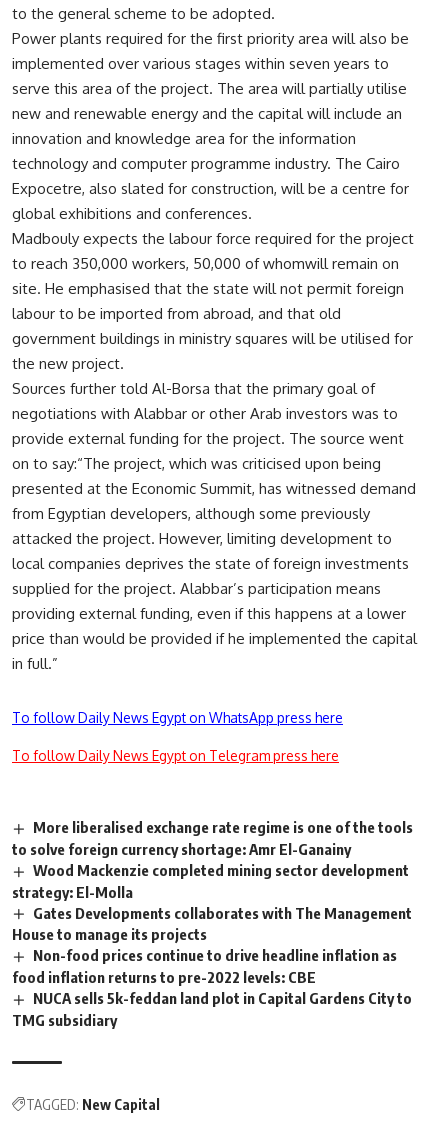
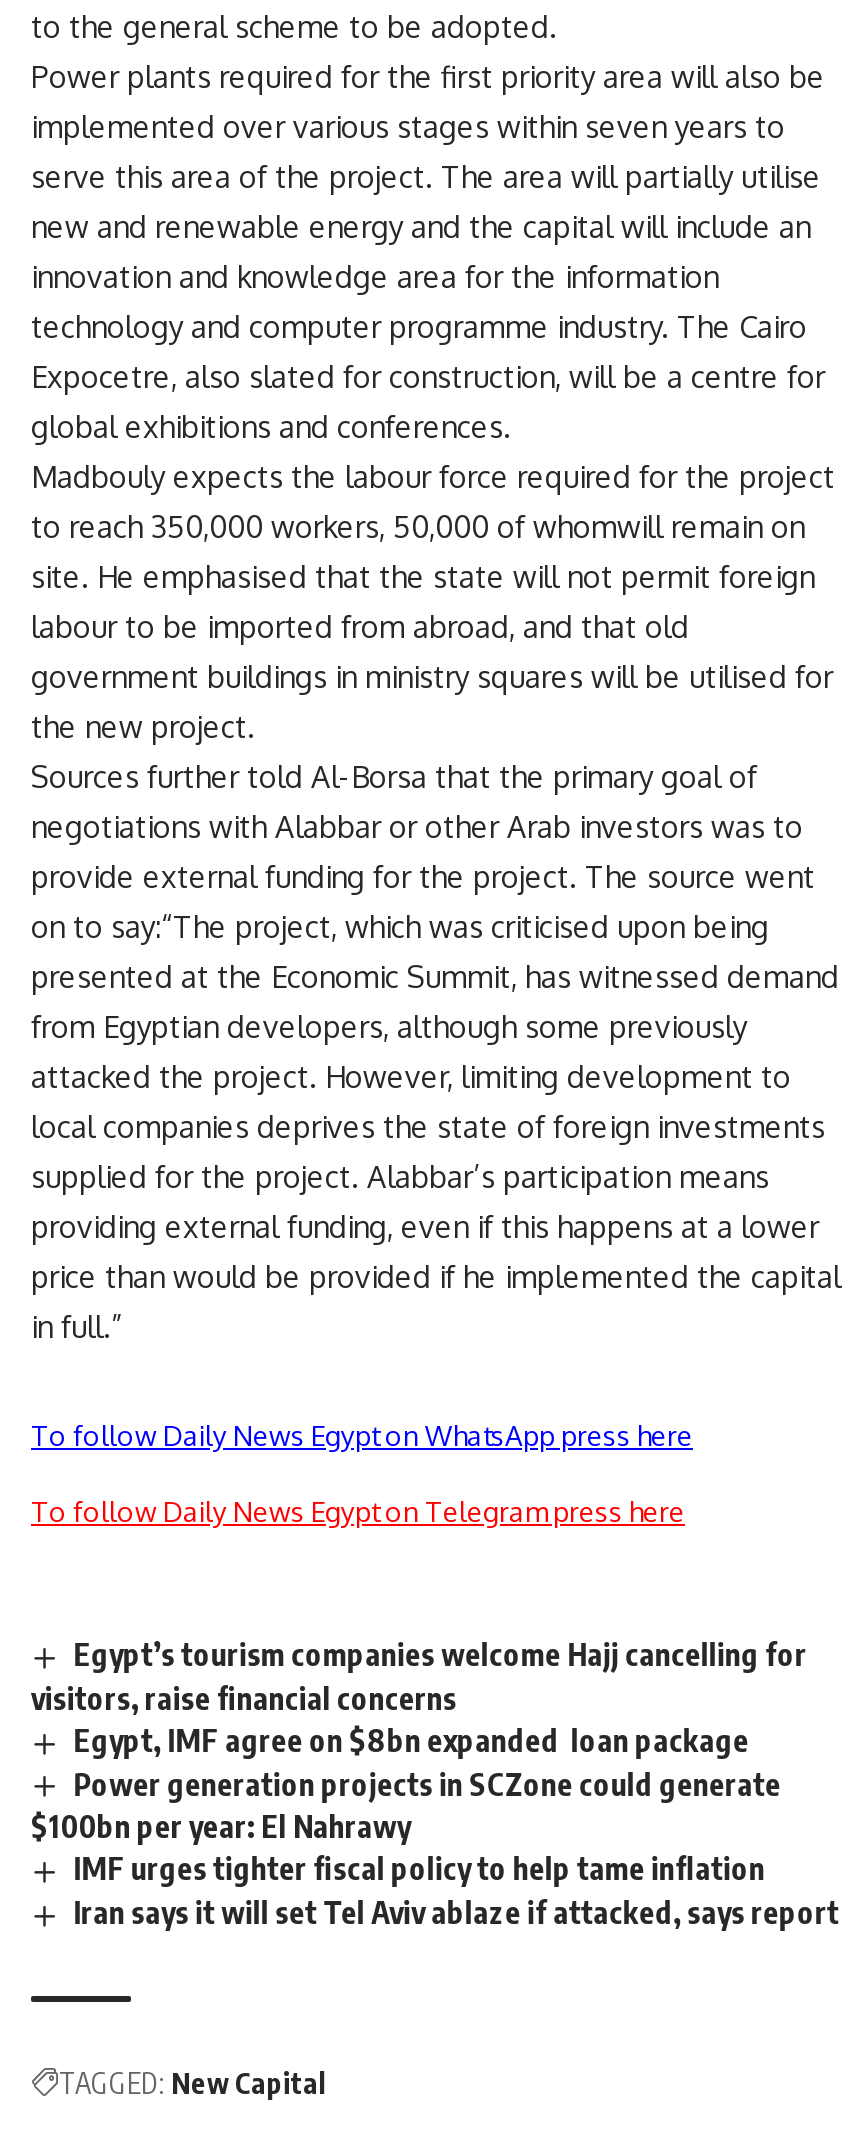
[12,818,413,1029] More liberalised exchange rate regime is one of the tools | to solve foreign currency shortage: Amr El-Ganainy | Wood Mackenzie completed mining sector development | strategy: El-Molla | Gates Developments collaborates with The Management | House to manage its projects | Non-food prices continue to drive headline inflation as | food inflation returns to pre-2022 levels: CBE | NUCA sells 5k-feddan land plot in Capital Gardens City to | TMG subsidiary -> [31,1636,839,1931] Egypt’s tourism companies welcome Hajj cancelling for | visitors, raise financial concerns | Egypt, IMF agree on $8bn expanded loan package | Power generation projects in SCZone could generate | $100bn per year: El Nahrawy | IMF urges tighter fiscal policy to help tame inflation | Iran says it will set Tel Aviv ablaze if attacked, says report

